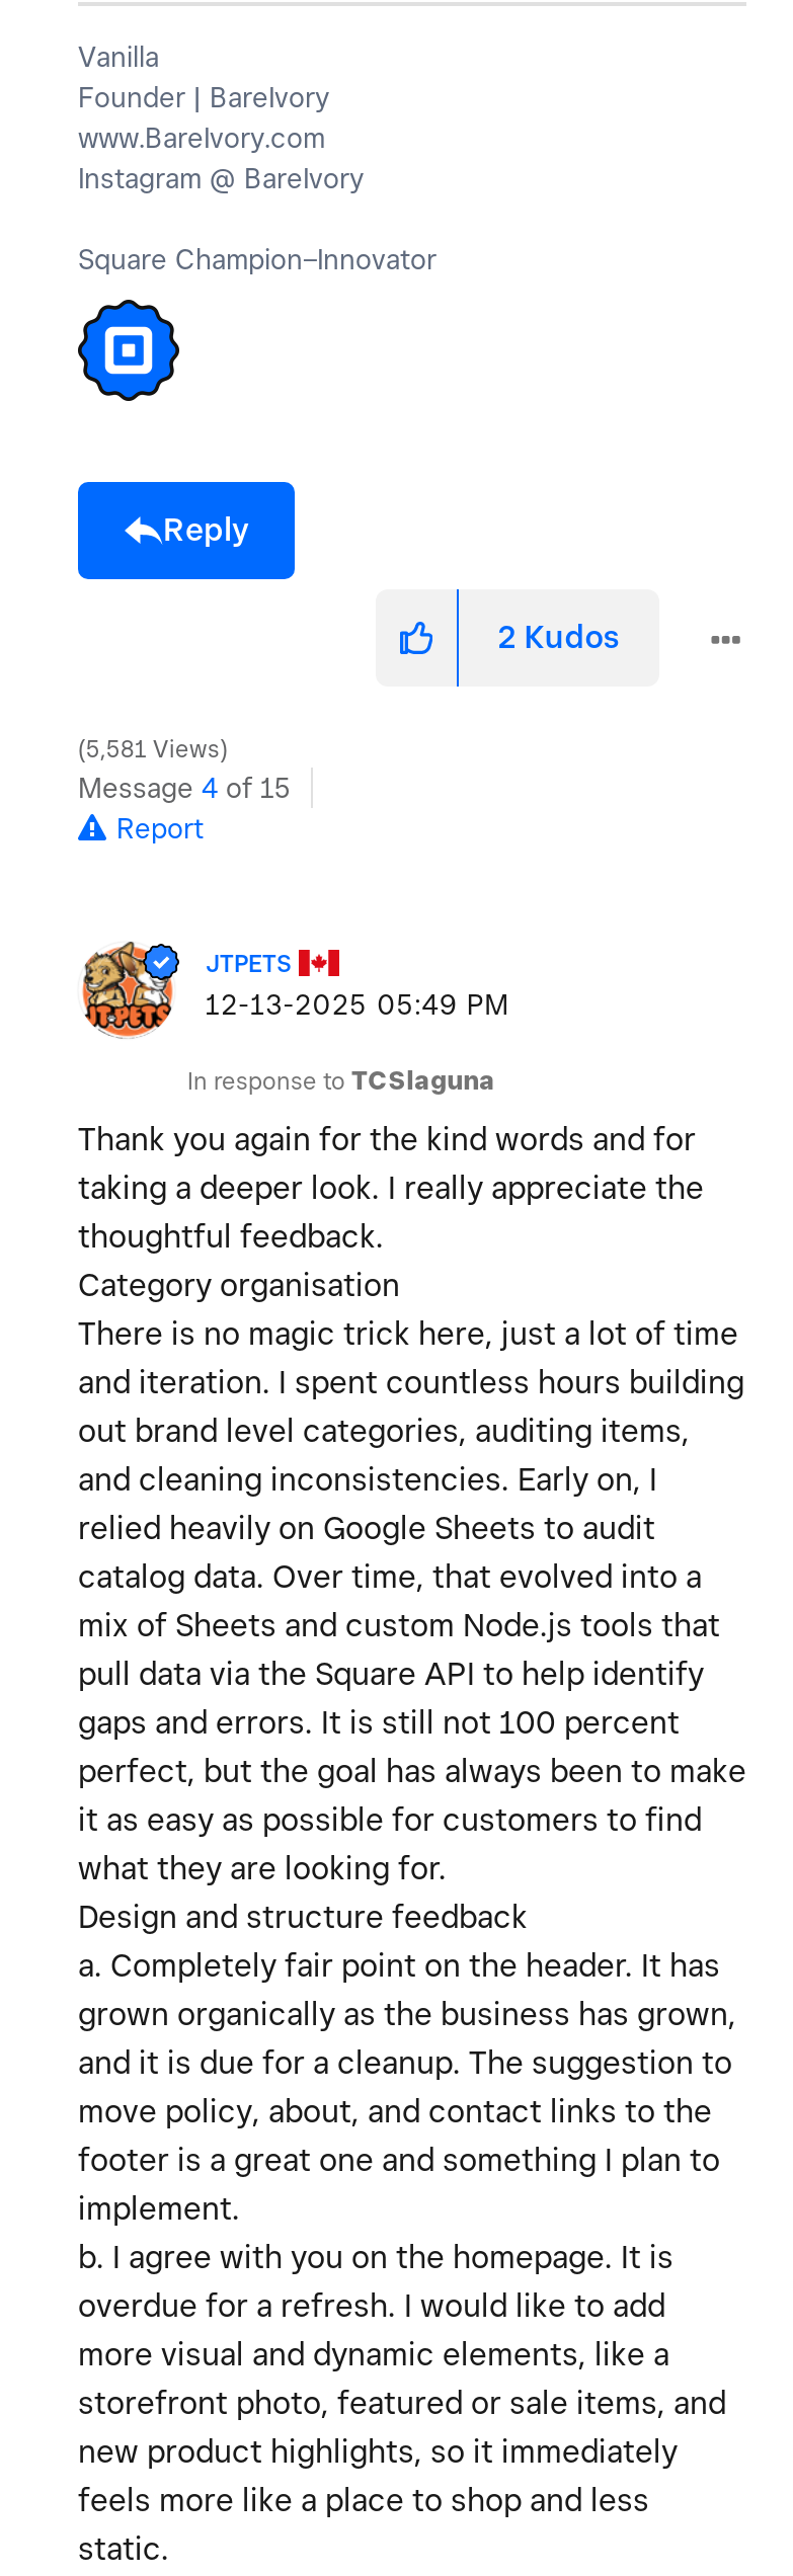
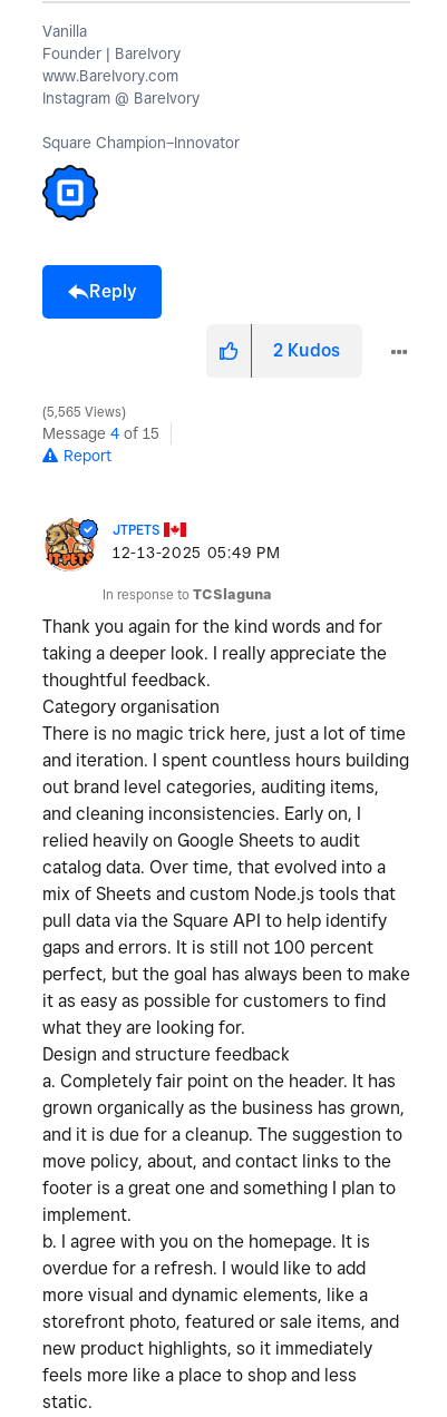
[80,736,226,764] 5,581 Views -> [43,405,125,420] 5,565 Views

